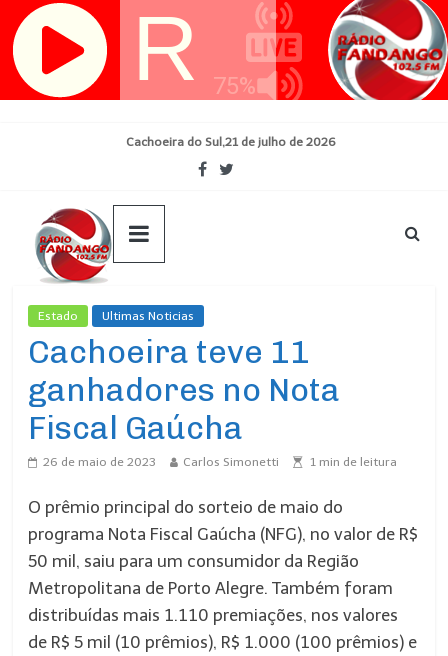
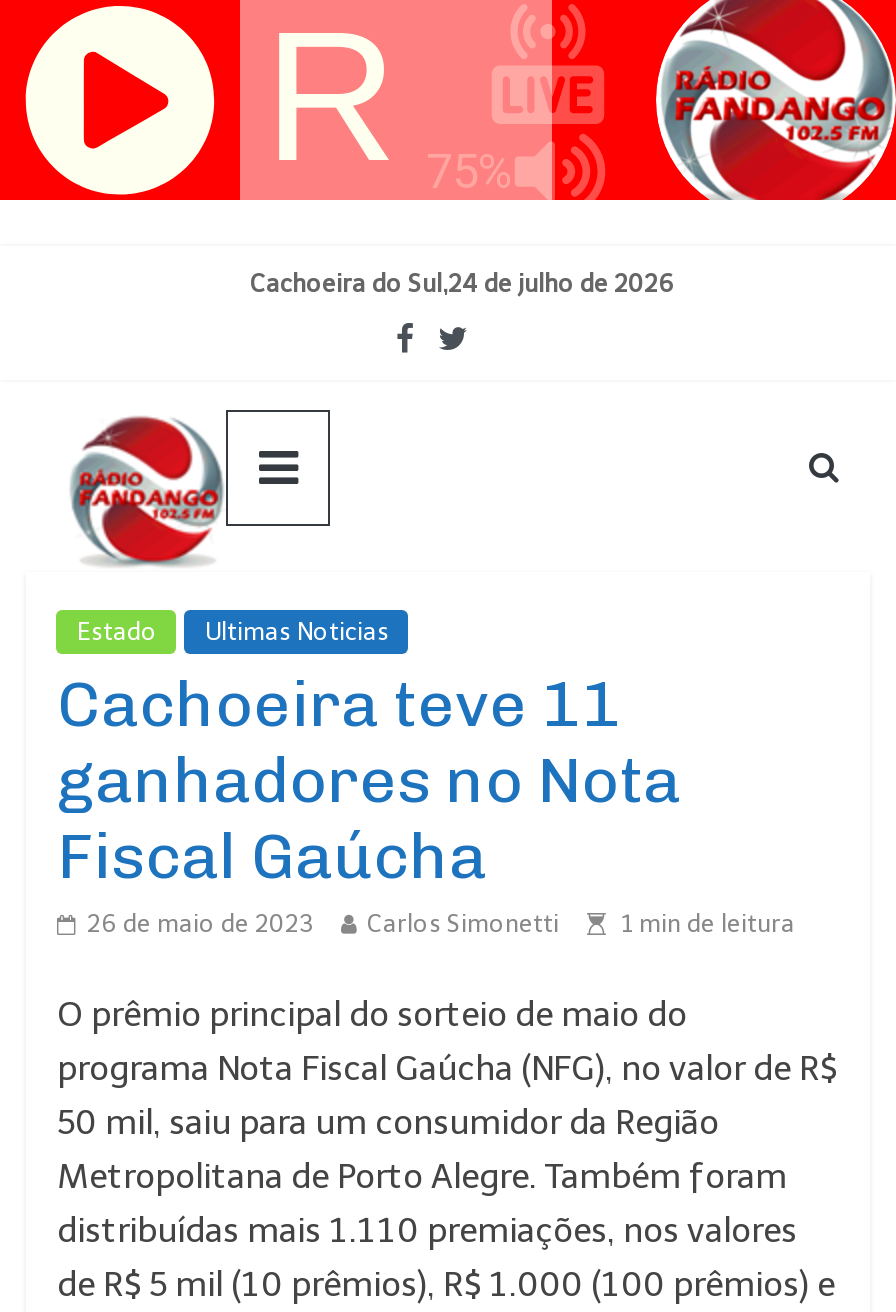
[126,135,336,149] Cachoeira do Sul,21 de julho de 2026 -> [250,270,674,298] Cachoeira do Sul,24 de julho de 2026

